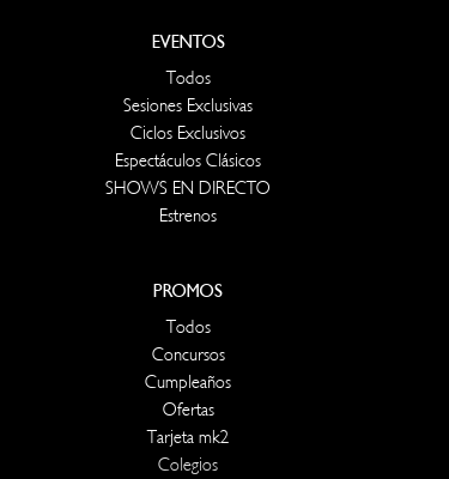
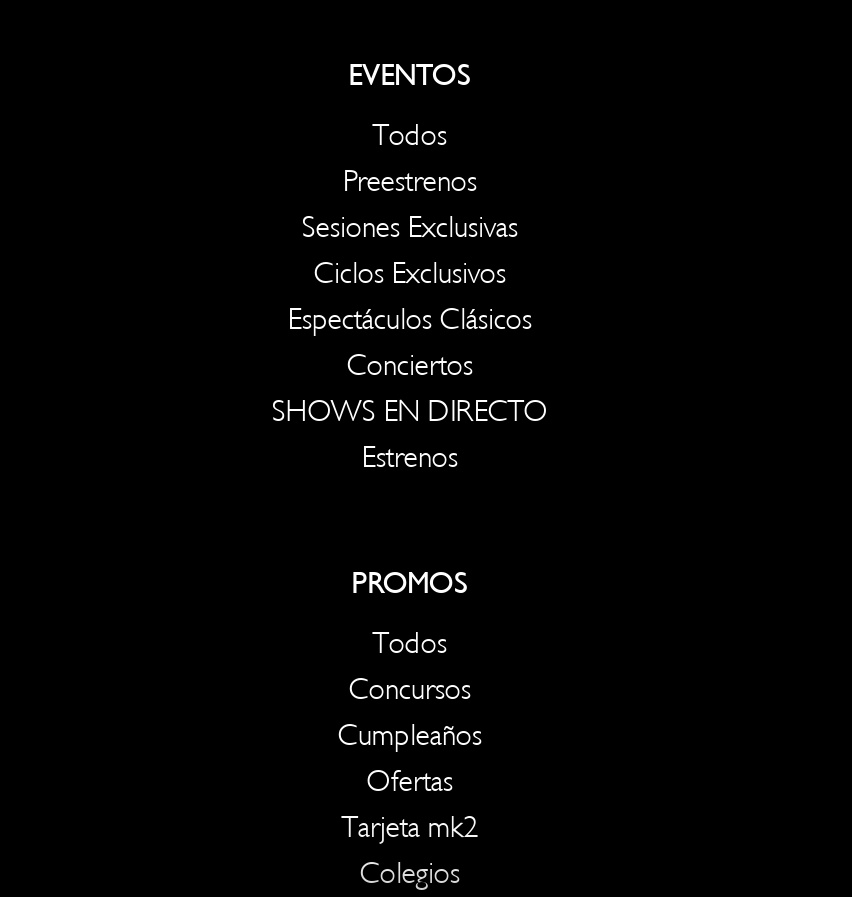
none -> [343,162,477,200] Preestrenos
none -> [347,346,473,384] Conciertos

